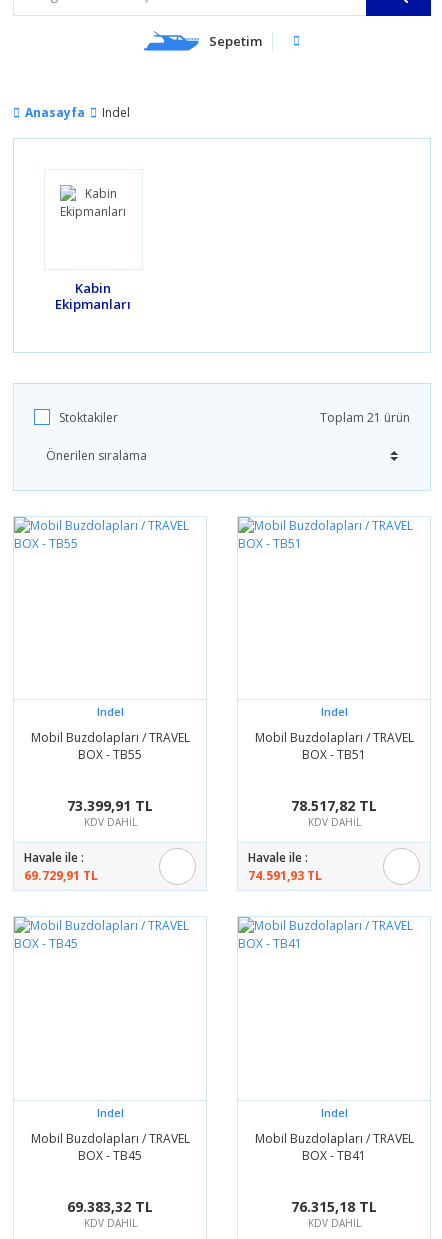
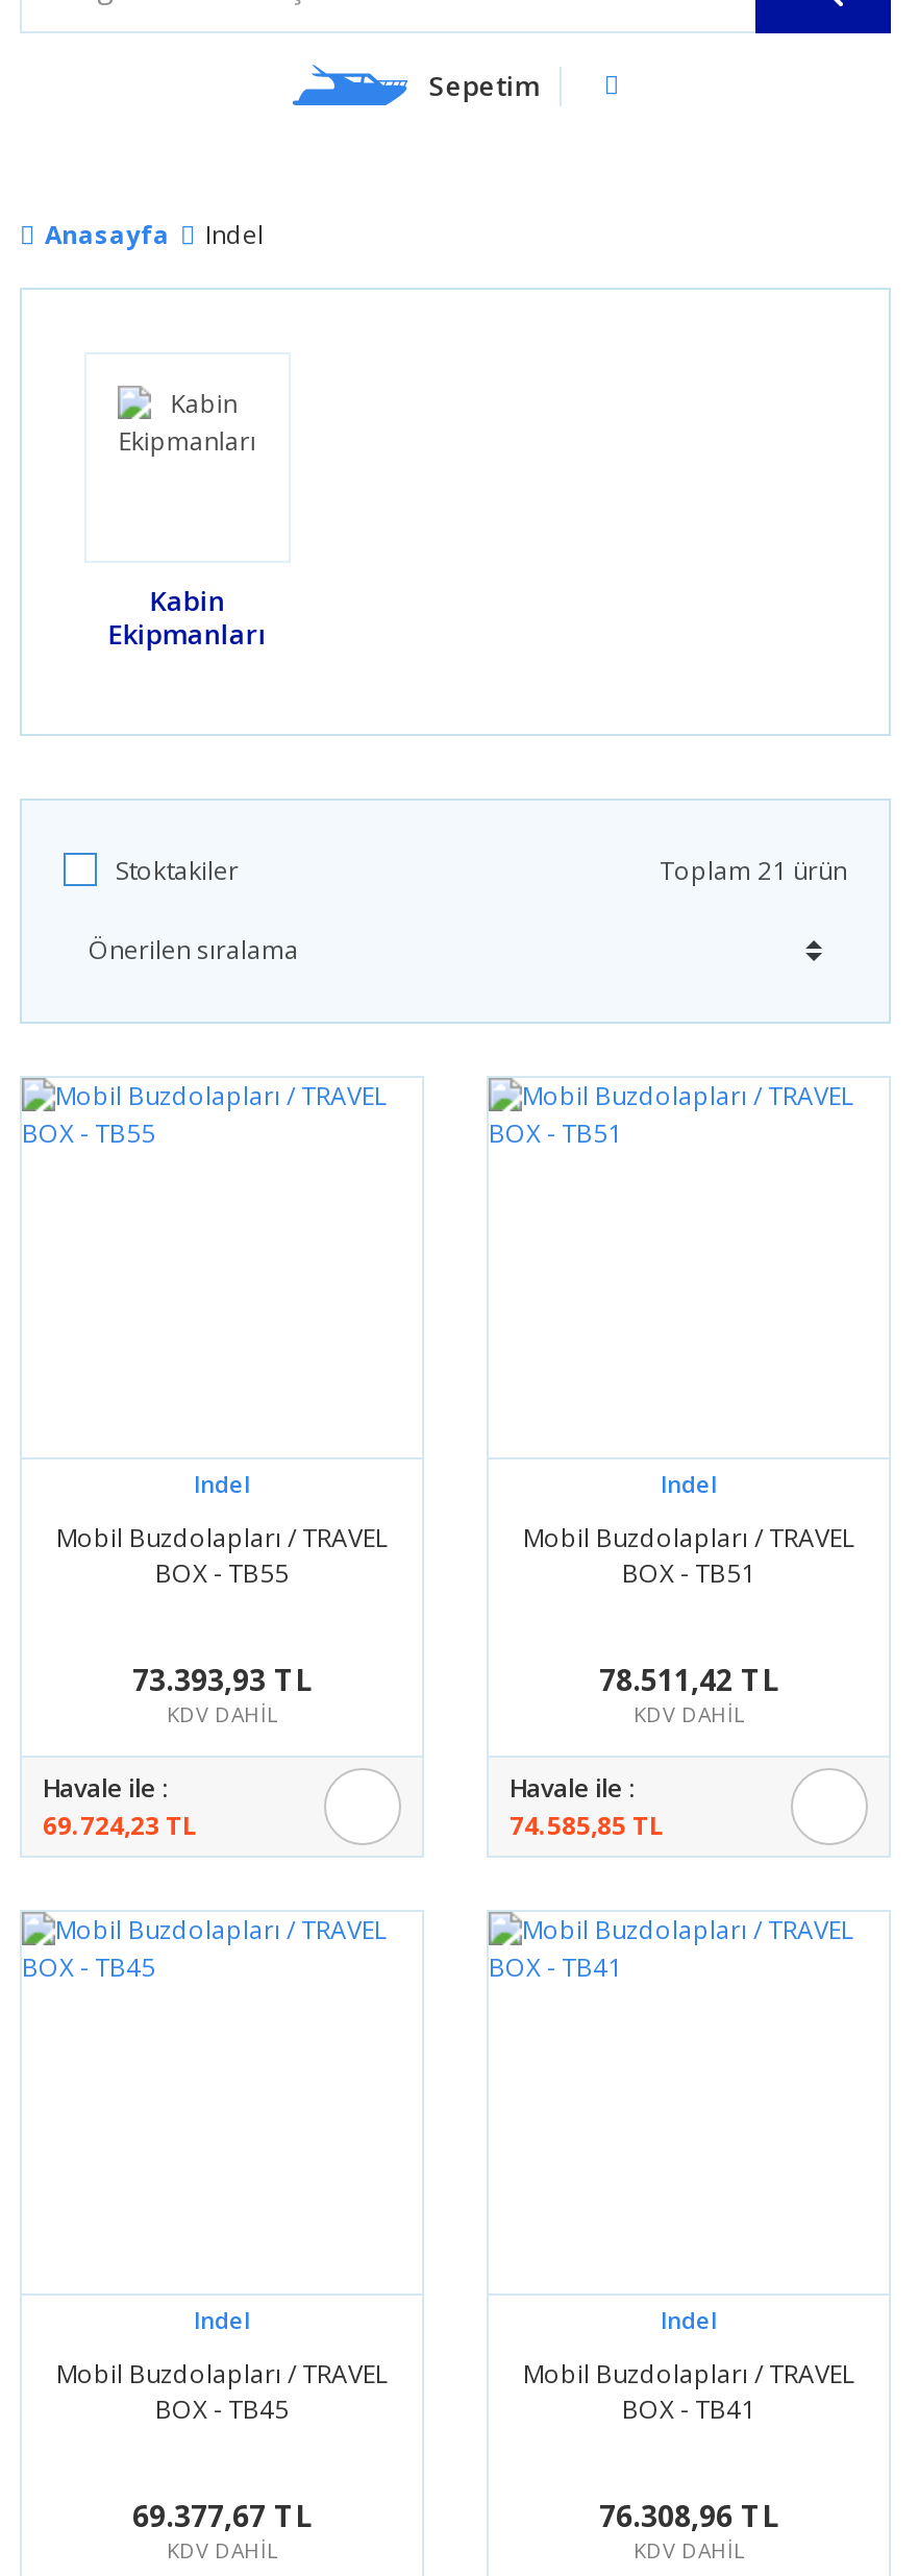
[67,796,153,815] 73.399,91 TL -> [132,1660,312,1700] 73.393,93 TL
[291,796,377,815] 78.517,82 TL -> [599,1660,778,1700] 78.511,42 TL
[24,867,98,884] 69.729,91 TL -> [43,1807,197,1843] 69.724,23 TL
[248,867,322,884] 74.591,93 TL -> [510,1807,664,1843] 74.585,85 TL
[67,1197,153,1216] 69.383,32 TL -> [132,2495,312,2535] 69.377,67 TL
[291,1197,377,1216] 76.315,18 TL -> [599,2495,778,2535] 76.308,96 TL

